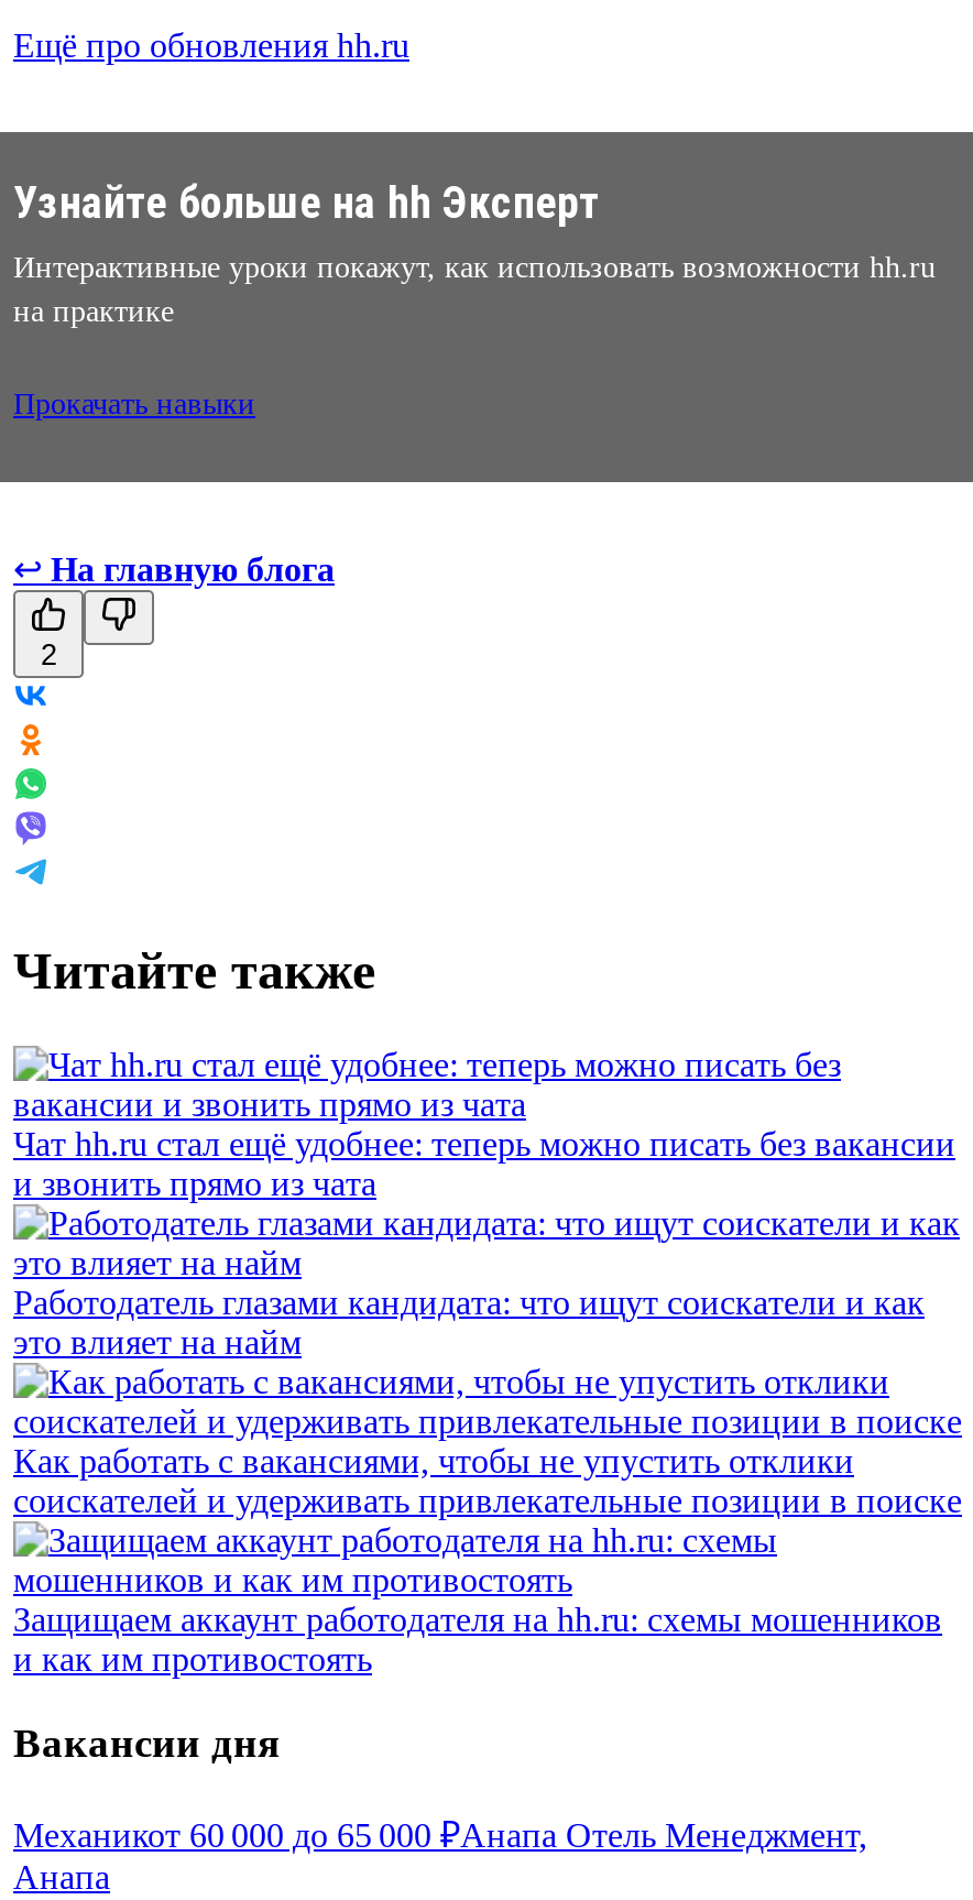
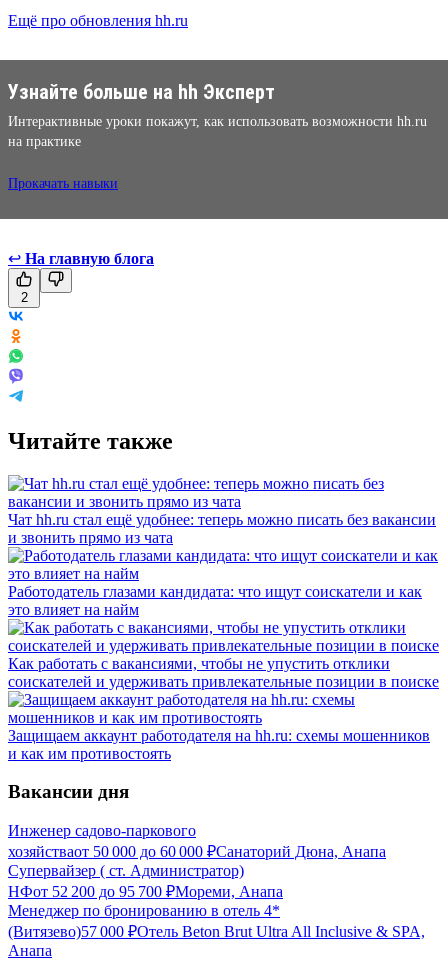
[13,1817,867,1854] Механикот 60 000 до 65 000 ₽Анапа Отель Менеджмент, -> [8,822,425,940] Инженер садово-паркового | хозяйстваот 50 000 до 60 000 ₽Санаторий Дюна, Анапа | Супервайзер ( ст. Администратор) | НФот 52 200 до 95 700 ₽Мореми, Анапа | Менеджер по бронированию в отель 4* | (Витязево)57 000 ₽Отель Beton Brut Ultra All Inclusive & SPA,

